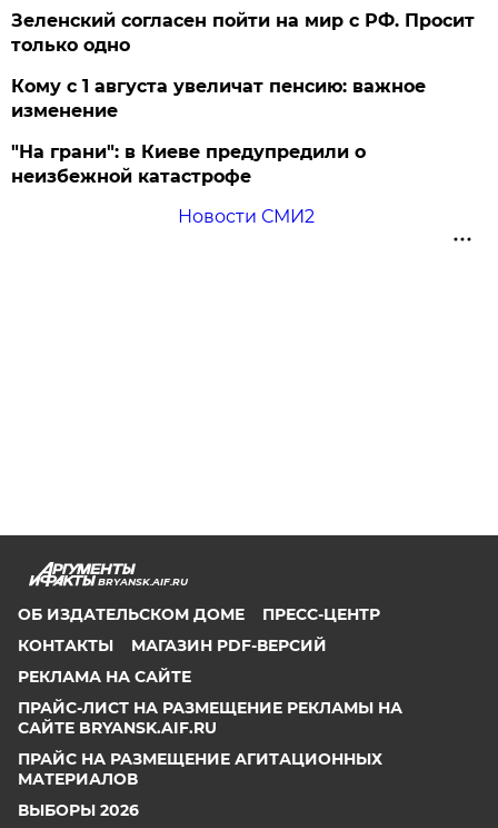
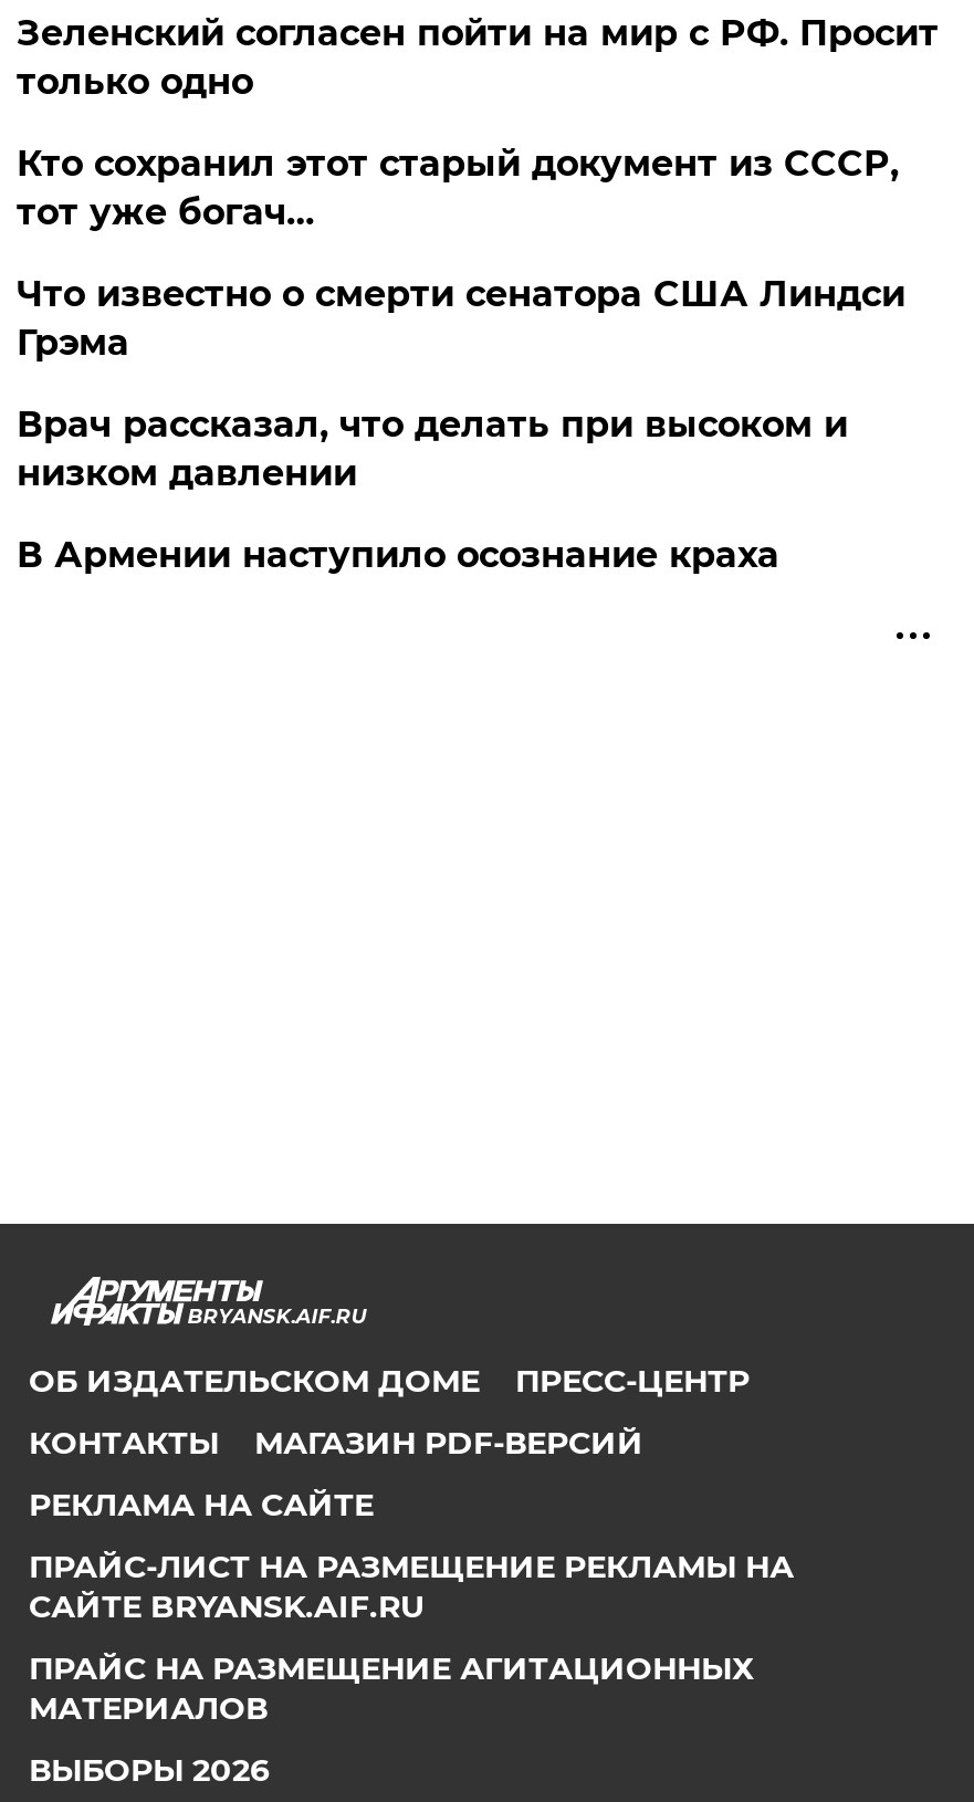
[12,76,426,227] Кому с 1 августа увеличат пенсию: важное | изменение | "На грани": в Киеве предупредили о | неизбежной катастрофе | Новости СМИ2 -> [16,142,905,576] Кто сохранил этот старый документ из СССР, | тот уже богач… | Что известно о смерти сенатора США Линдси | Грэма | Врач рассказал, что делать при высоком и | низком давлении | В Армении наступило осознание краха

